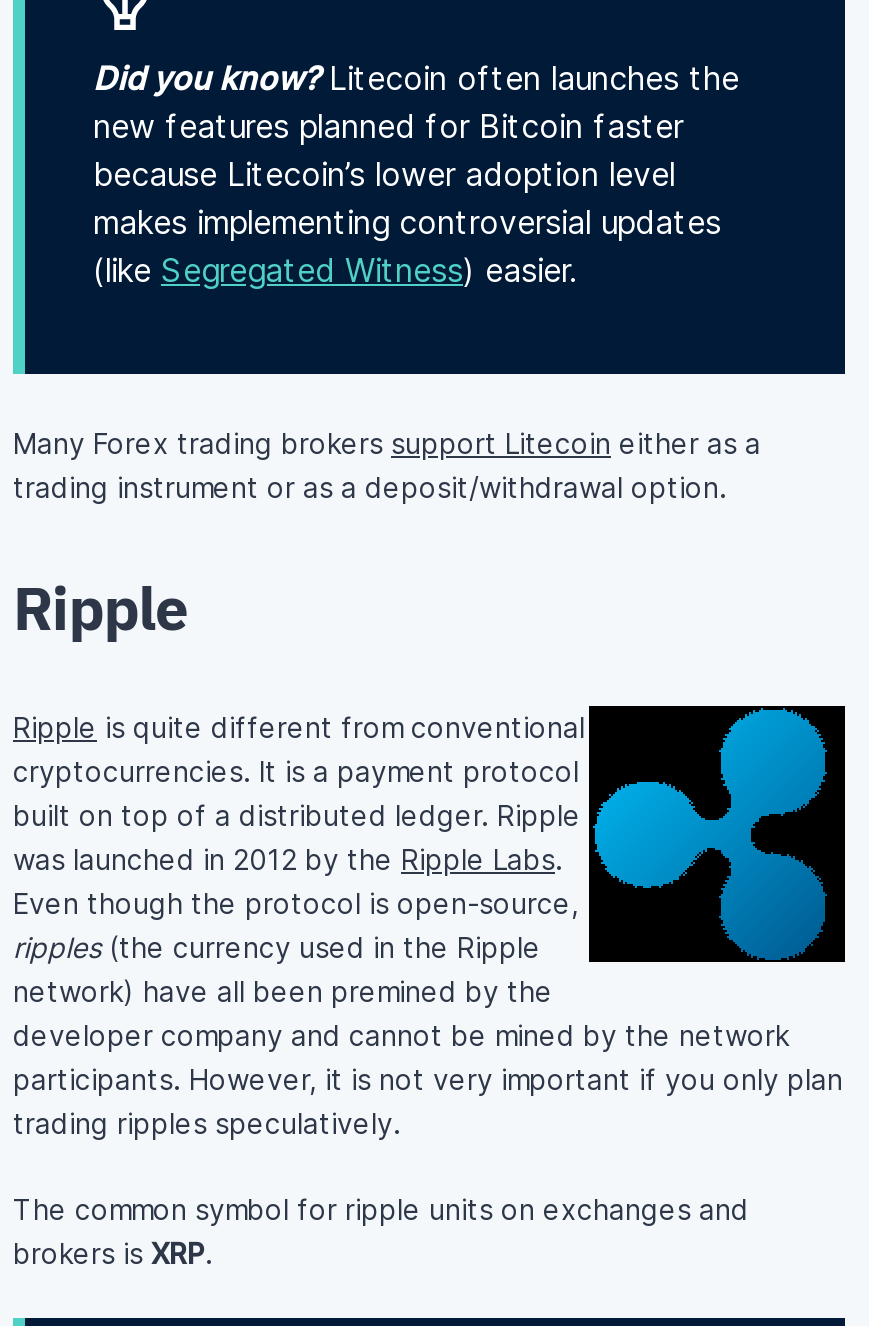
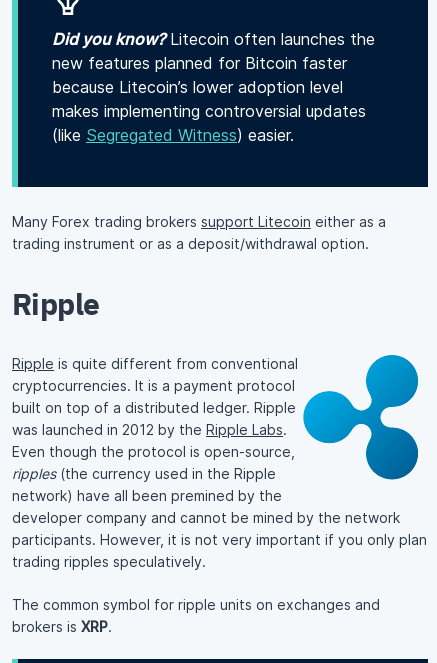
[587,704,847,964] [image] -> [300,353,428,481] [image]

